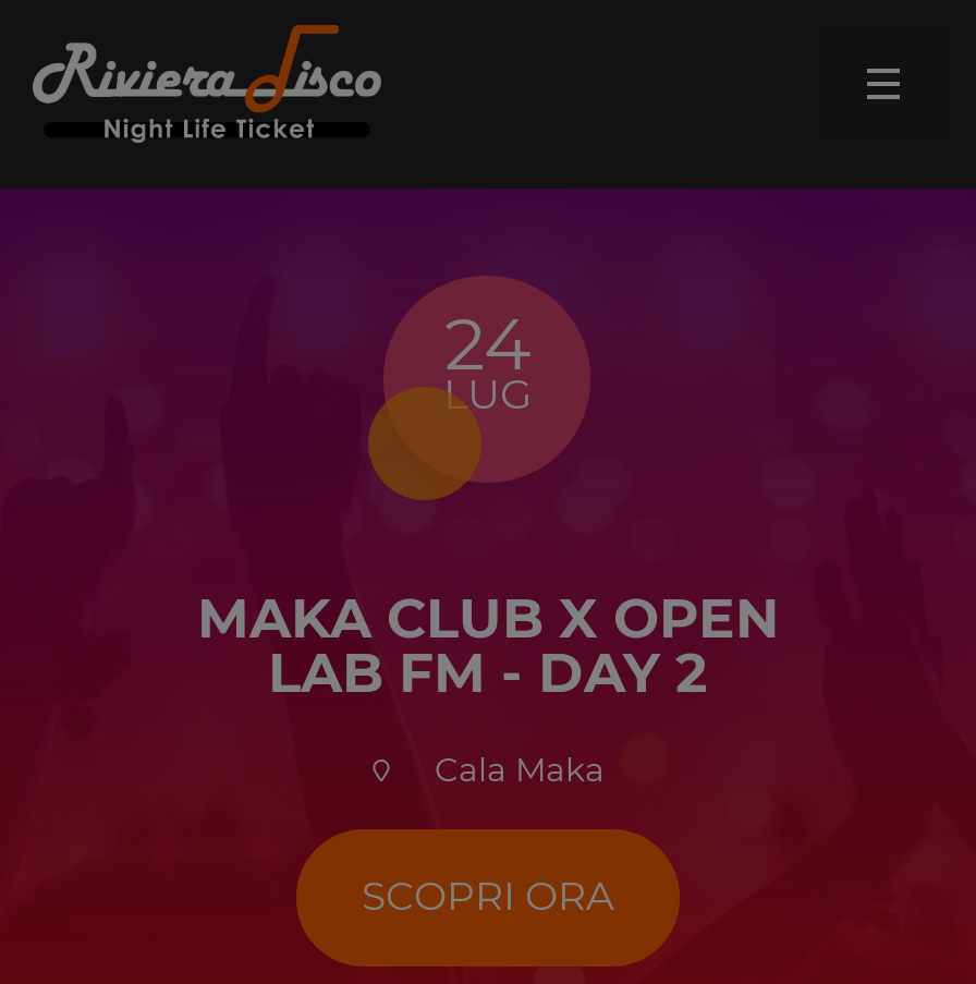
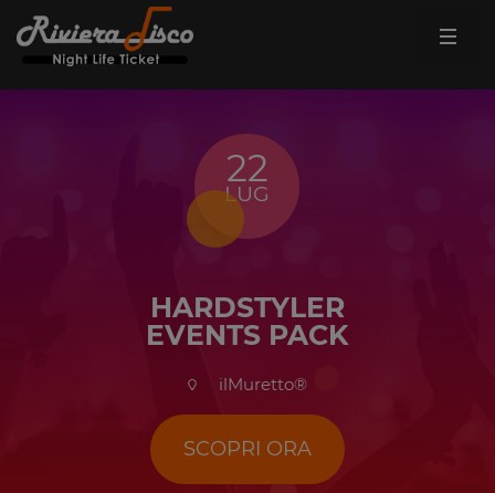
[444,300,532,387] 24 -> [227,146,268,190] 22
[197,585,779,705] MAKA CLUB X OPEN | LAB FM - DAY 2 -> [146,291,349,352] HARDSTYLER | EVENTS PACK
[426,749,605,790] Cala Maka -> [215,374,308,395] ilMuretto®

